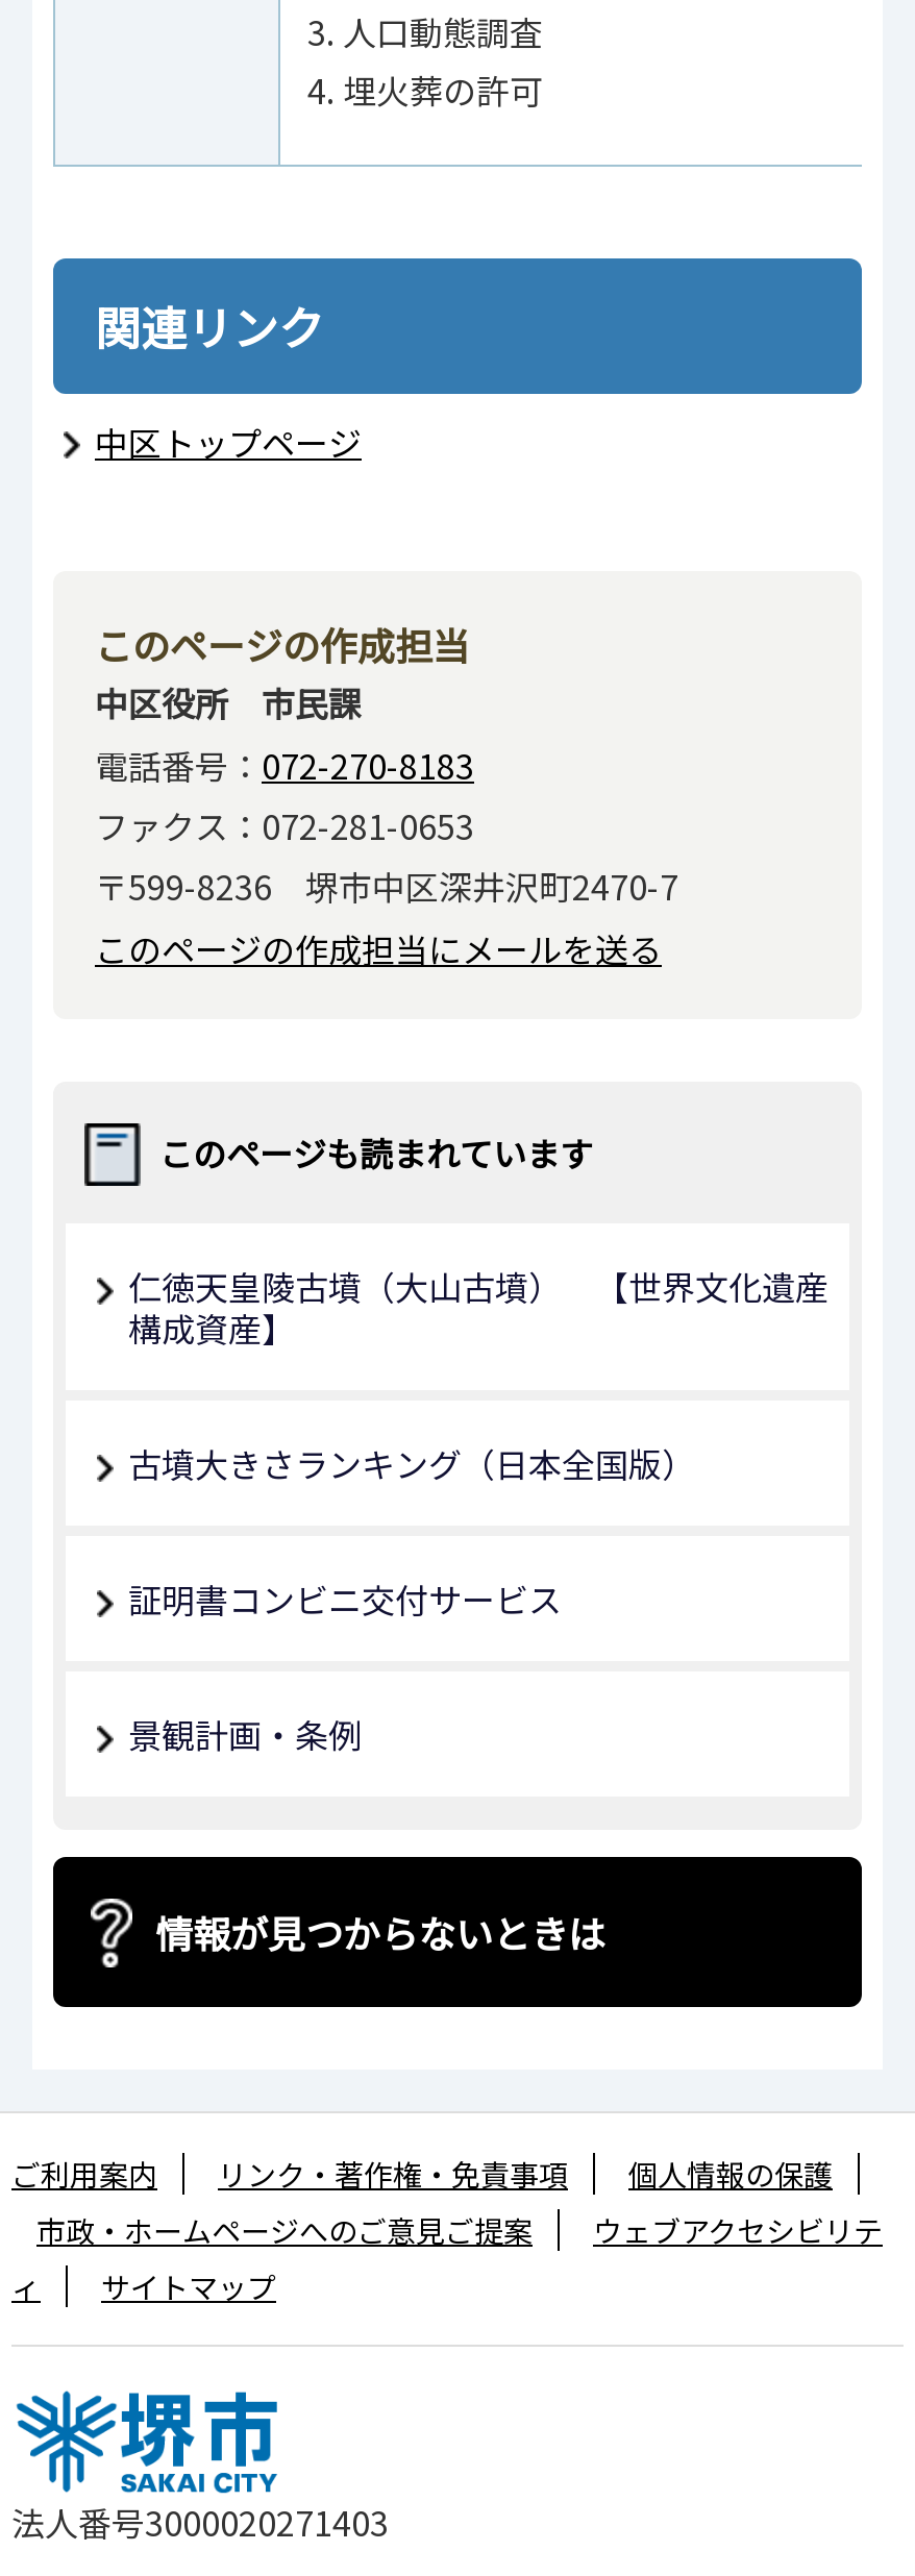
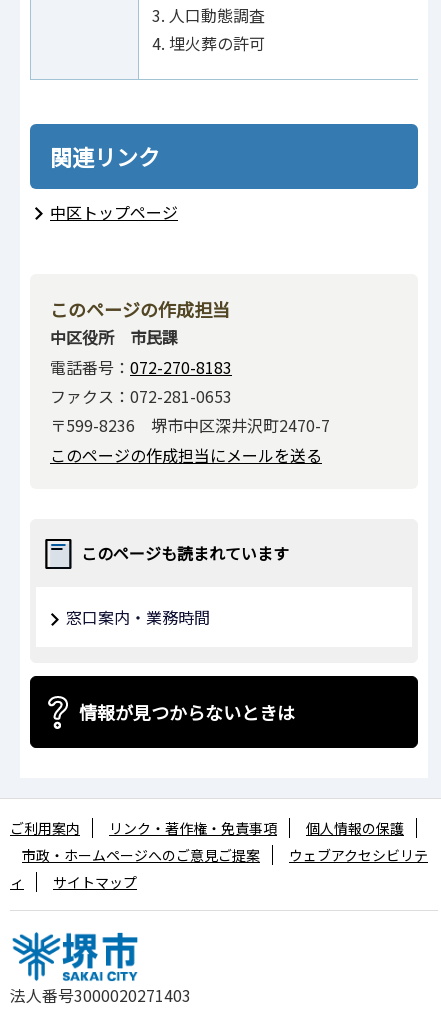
[128,1260,829,1759] 仁徳天皇陵古墳（大山古墳） 【世界文化遺産 | 構成資産】 | 古墳大きさランキング（日本全国版） | 証明書コンビニ交付サービス | 景観計画・条例 -> [66,605,210,629] 窓口案内・業務時間

